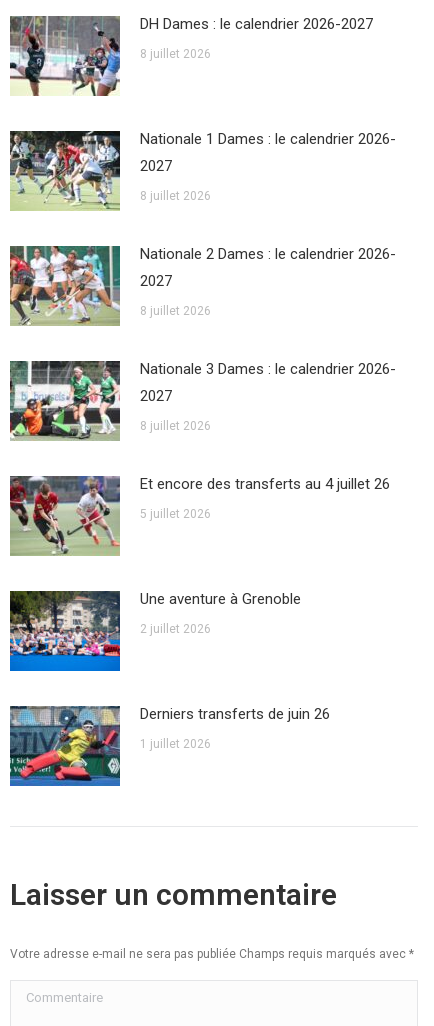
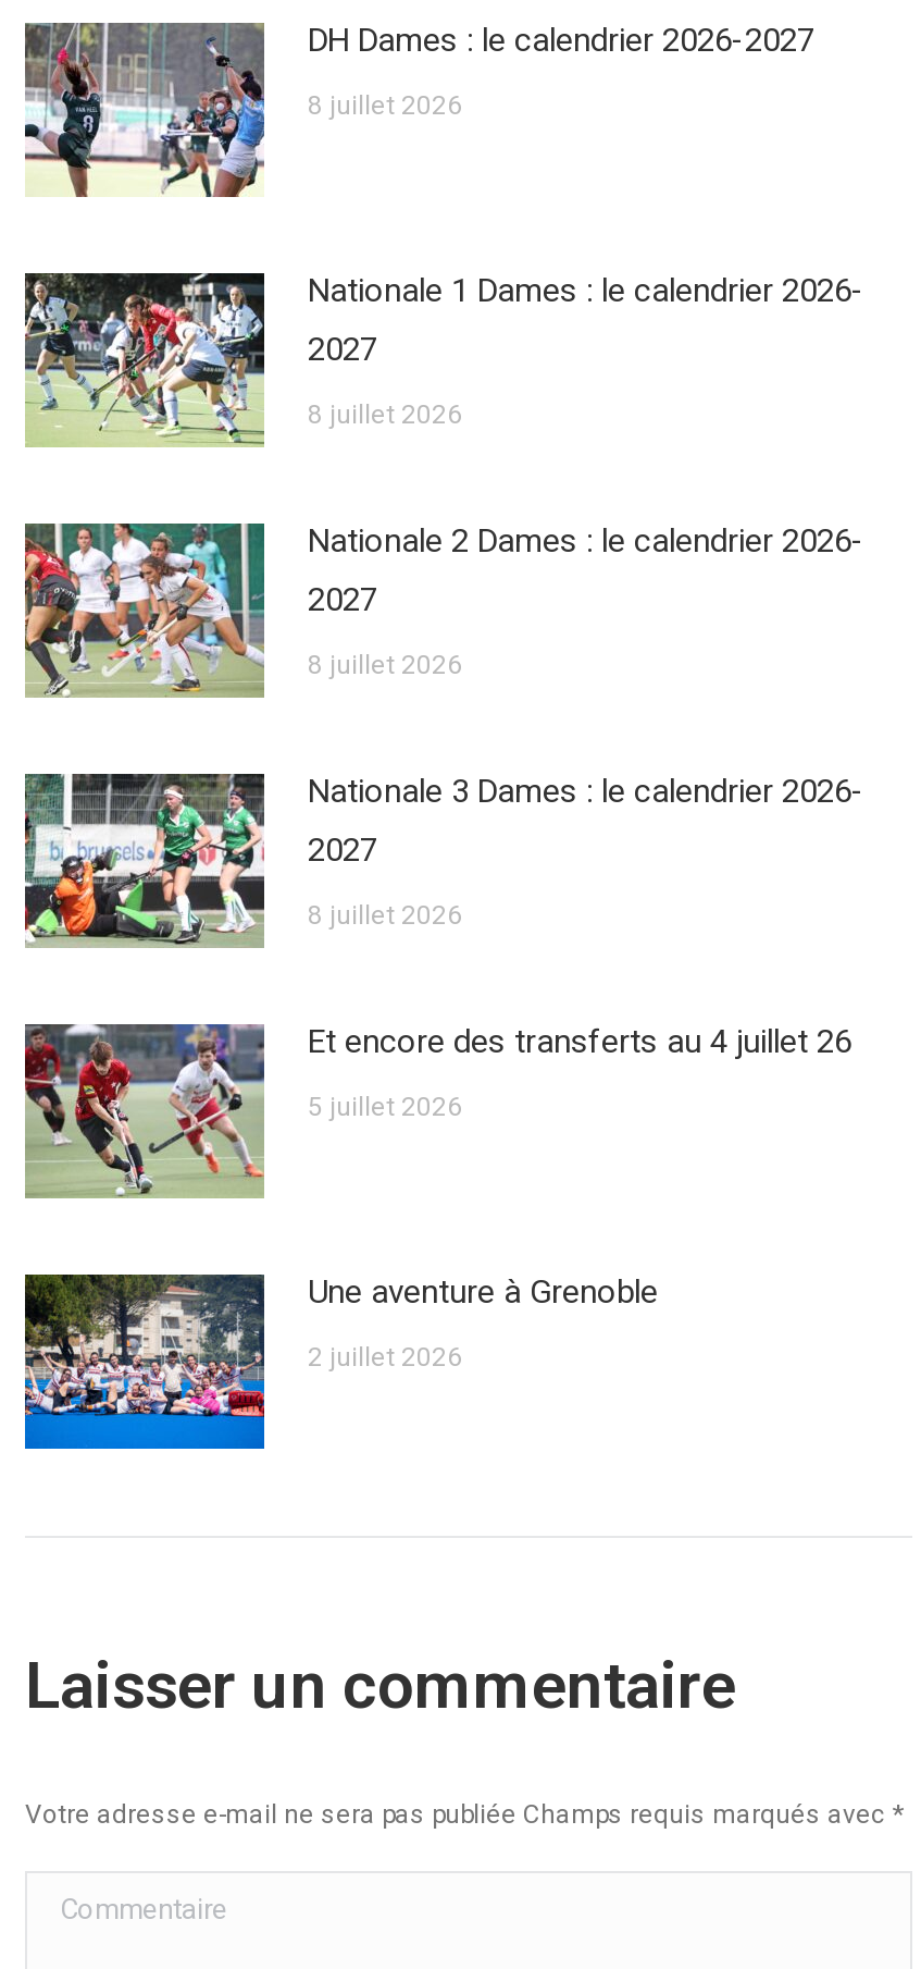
[9,704,330,786] [image] | Derniers transferts de juin 26 | 1 juillet 2026 -> none

